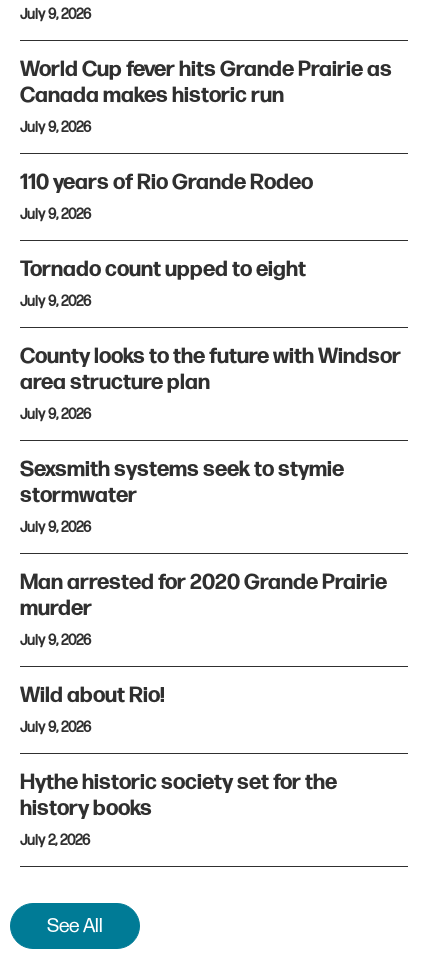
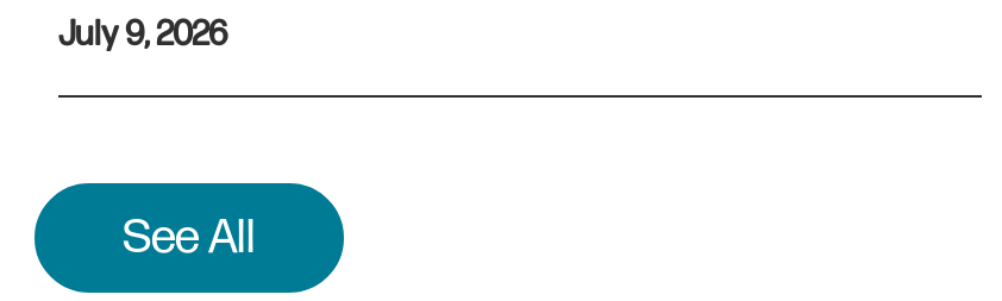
[20,56,401,850] World Cup fever hits Grande Prairie as | Canada makes historic run | July 9, 2026 | 110 years of Rio Grande Rodeo | July 9, 2026 | Tornado count upped to eight | July 9, 2026 | County looks to the future with Windsor | area structure plan | July 9, 2026 | Sexsmith systems seek to stymie | stormwater | July 9, 2026 | Man arrested for 2020 Grande Prairie | murder | July 9, 2026 | Wild about Rio! | July 9, 2026 | Hythe historic society set for the | history books | July 2, 2026 -> none

